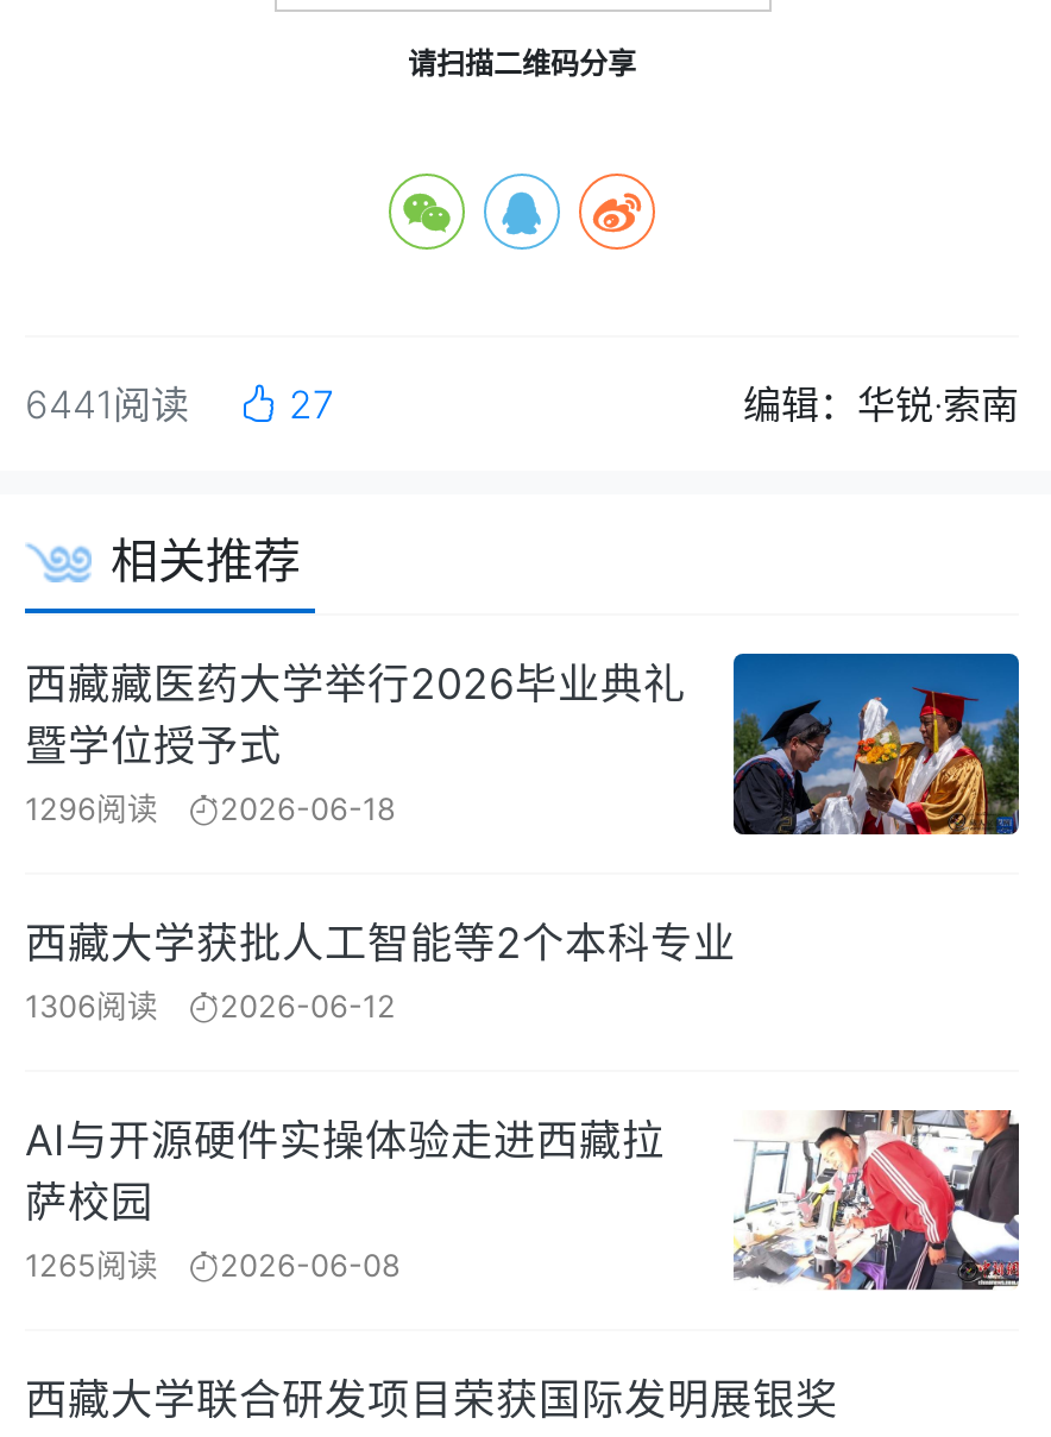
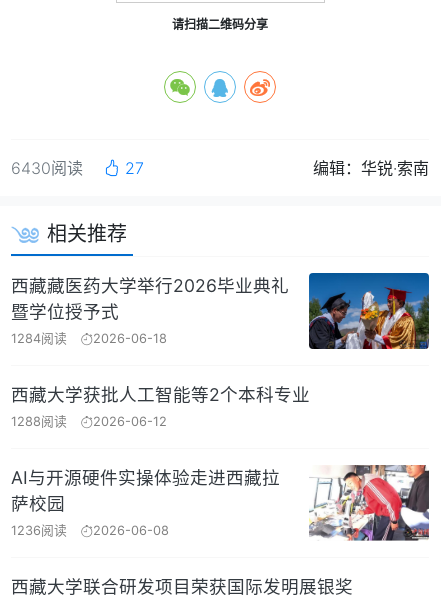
[25,380,189,428] 6441阅读 -> [11,158,83,178] 6430阅读
[25,793,396,828] 1296阅读 2026-06-18 -> [11,331,167,346] 1284阅读 2026-06-18
[25,990,396,1026] 1306阅读 2026-06-12 -> [11,414,167,429] 1288阅读 2026-06-12
[25,1249,401,1285] 1265阅读 2026-06-08 -> [11,523,169,538] 1236阅读 2026-06-08

